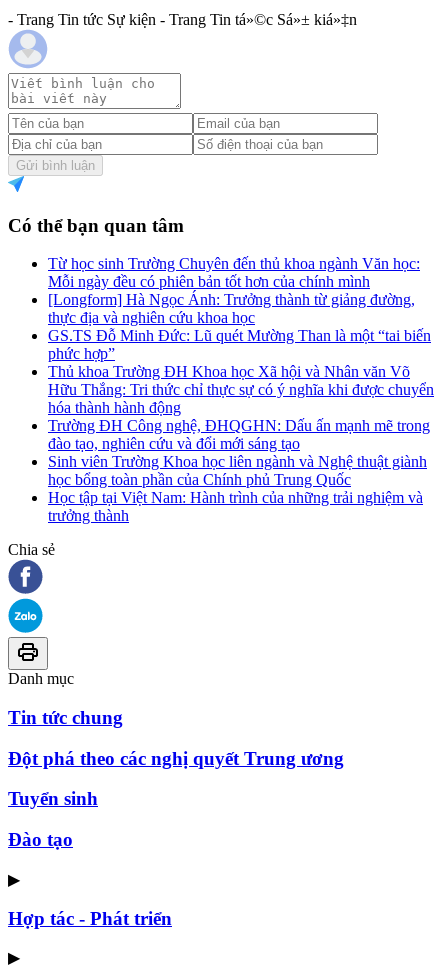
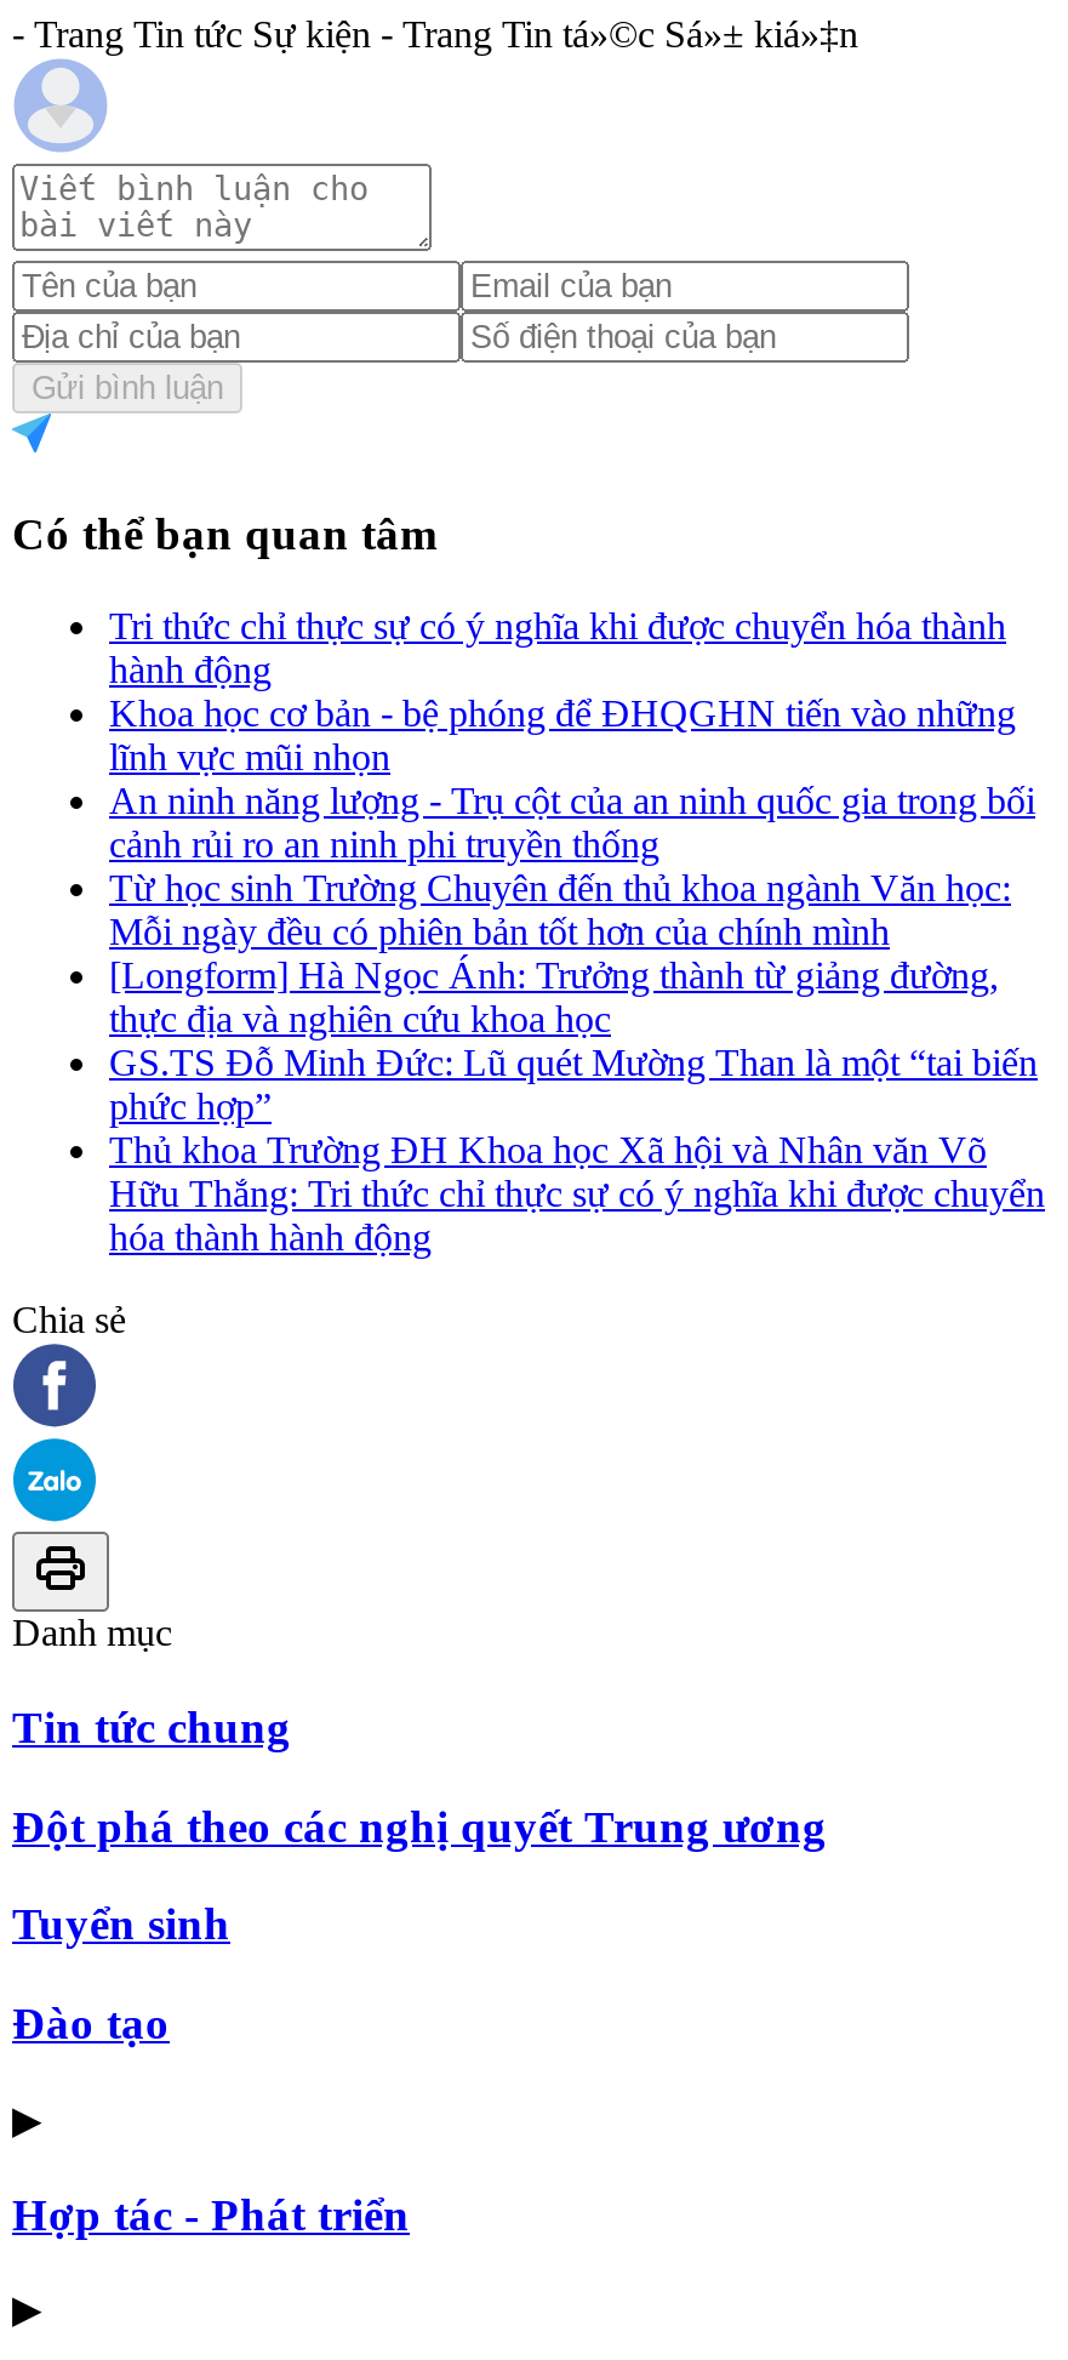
none -> [109,606,1035,865] Tri thức chỉ thực sự có ý nghĩa khi được chuyển hóa thành | hành động | Khoa học cơ bản - bệ phóng để ĐHQGHN tiến vào những | lĩnh vực mũi nhọn | An ninh năng lượng - Trụ cột của an ninh quốc gia trong bối | cảnh rủi ro an ninh phi truyền thống
moved [48,255,434,416] -> [109,868,1045,1258]: Từ học sinh Trường Chuyên đến thủ khoa ngành Văn học: | Mỗi ngày đều có phiên bản tốt hơn của chính mình | [Longform] Hà Ngọc Ánh: Trưởng thành từ giảng đường, | ... | Hữu Thắng: Tri thức chỉ thực sự có ý nghĩa khi được chuyển | hóa thành hành động
[48,417,430,524] Trường ĐH Công nghệ, ĐHQGHN: Dấu ấn mạnh mẽ trong | đào tạo, nghiên cứu và đổi mới sáng tạo | Sinh viên Trường Khoa học liên ngành và Nghệ thuật giành | học bổng toàn phần của Chính phủ Trung Quốc | Học tập tại Việt Nam: Hành trình của những trải nghiệm và | trưởng thành -> none

